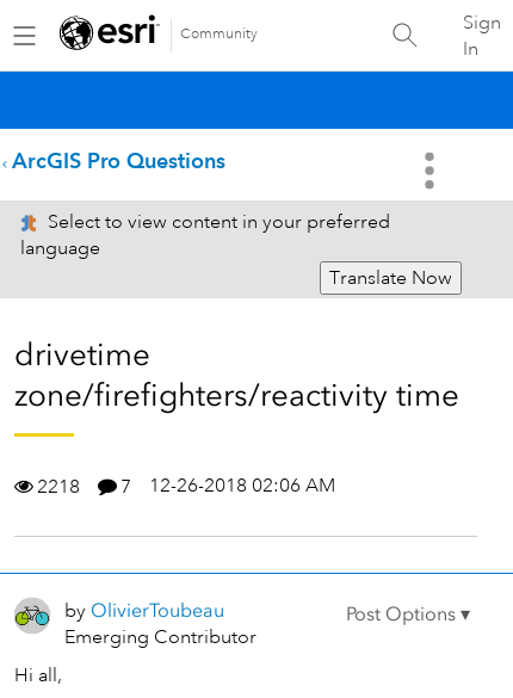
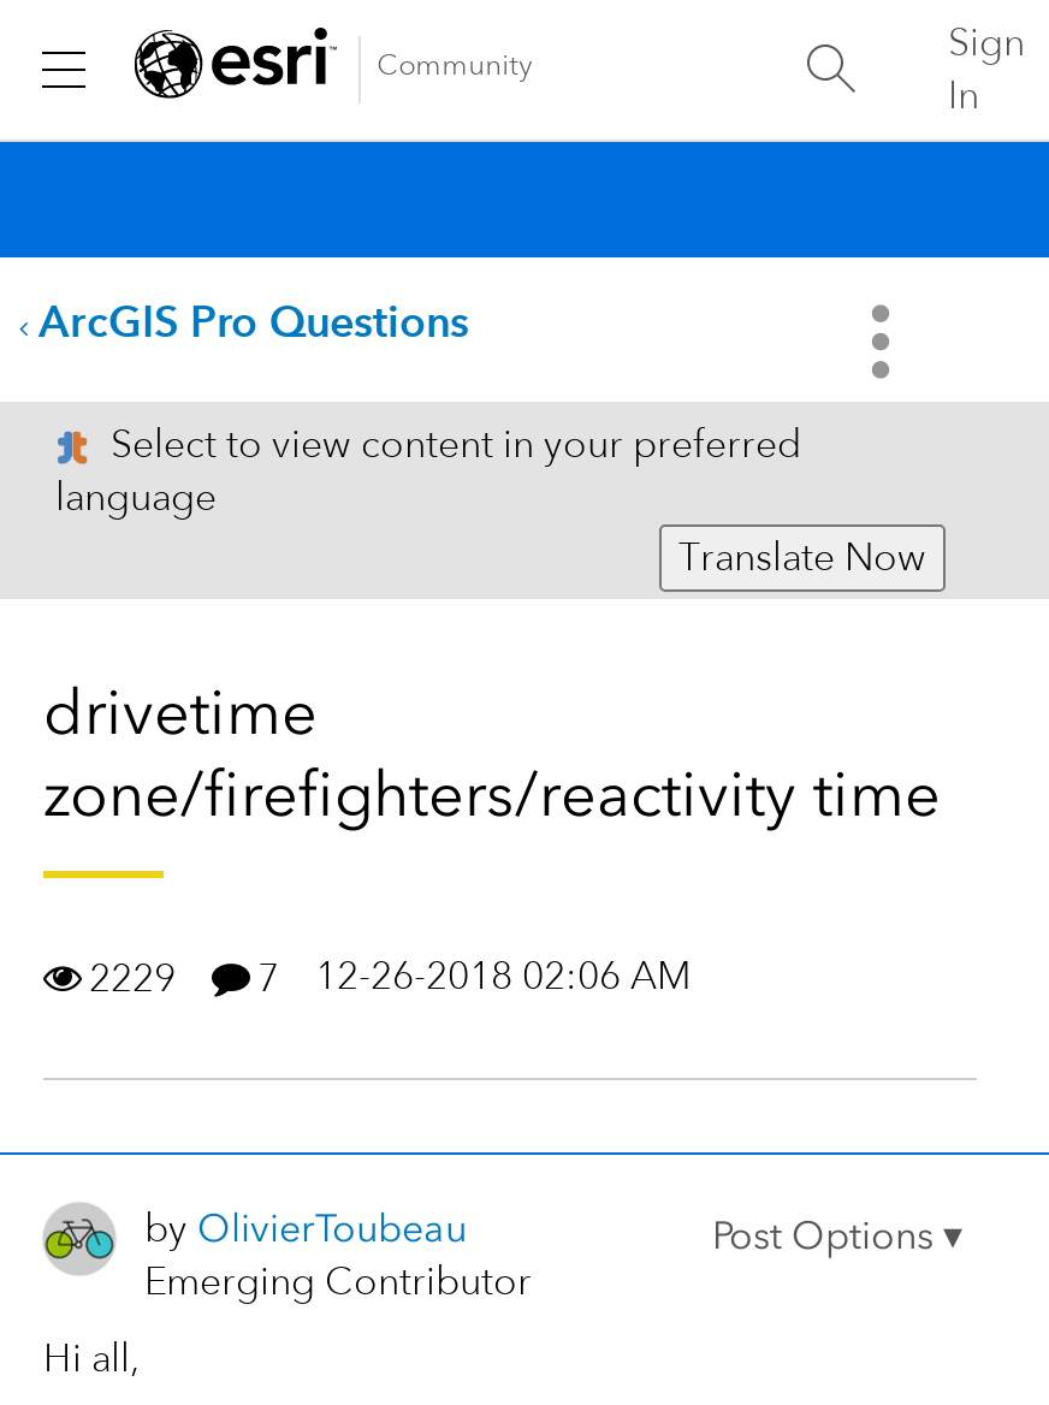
[37,474,335,499] 2218 7 12-26-2018 02:06 AM -> [89,953,691,1003] 2229 7 12-26-2018 02:06 AM

